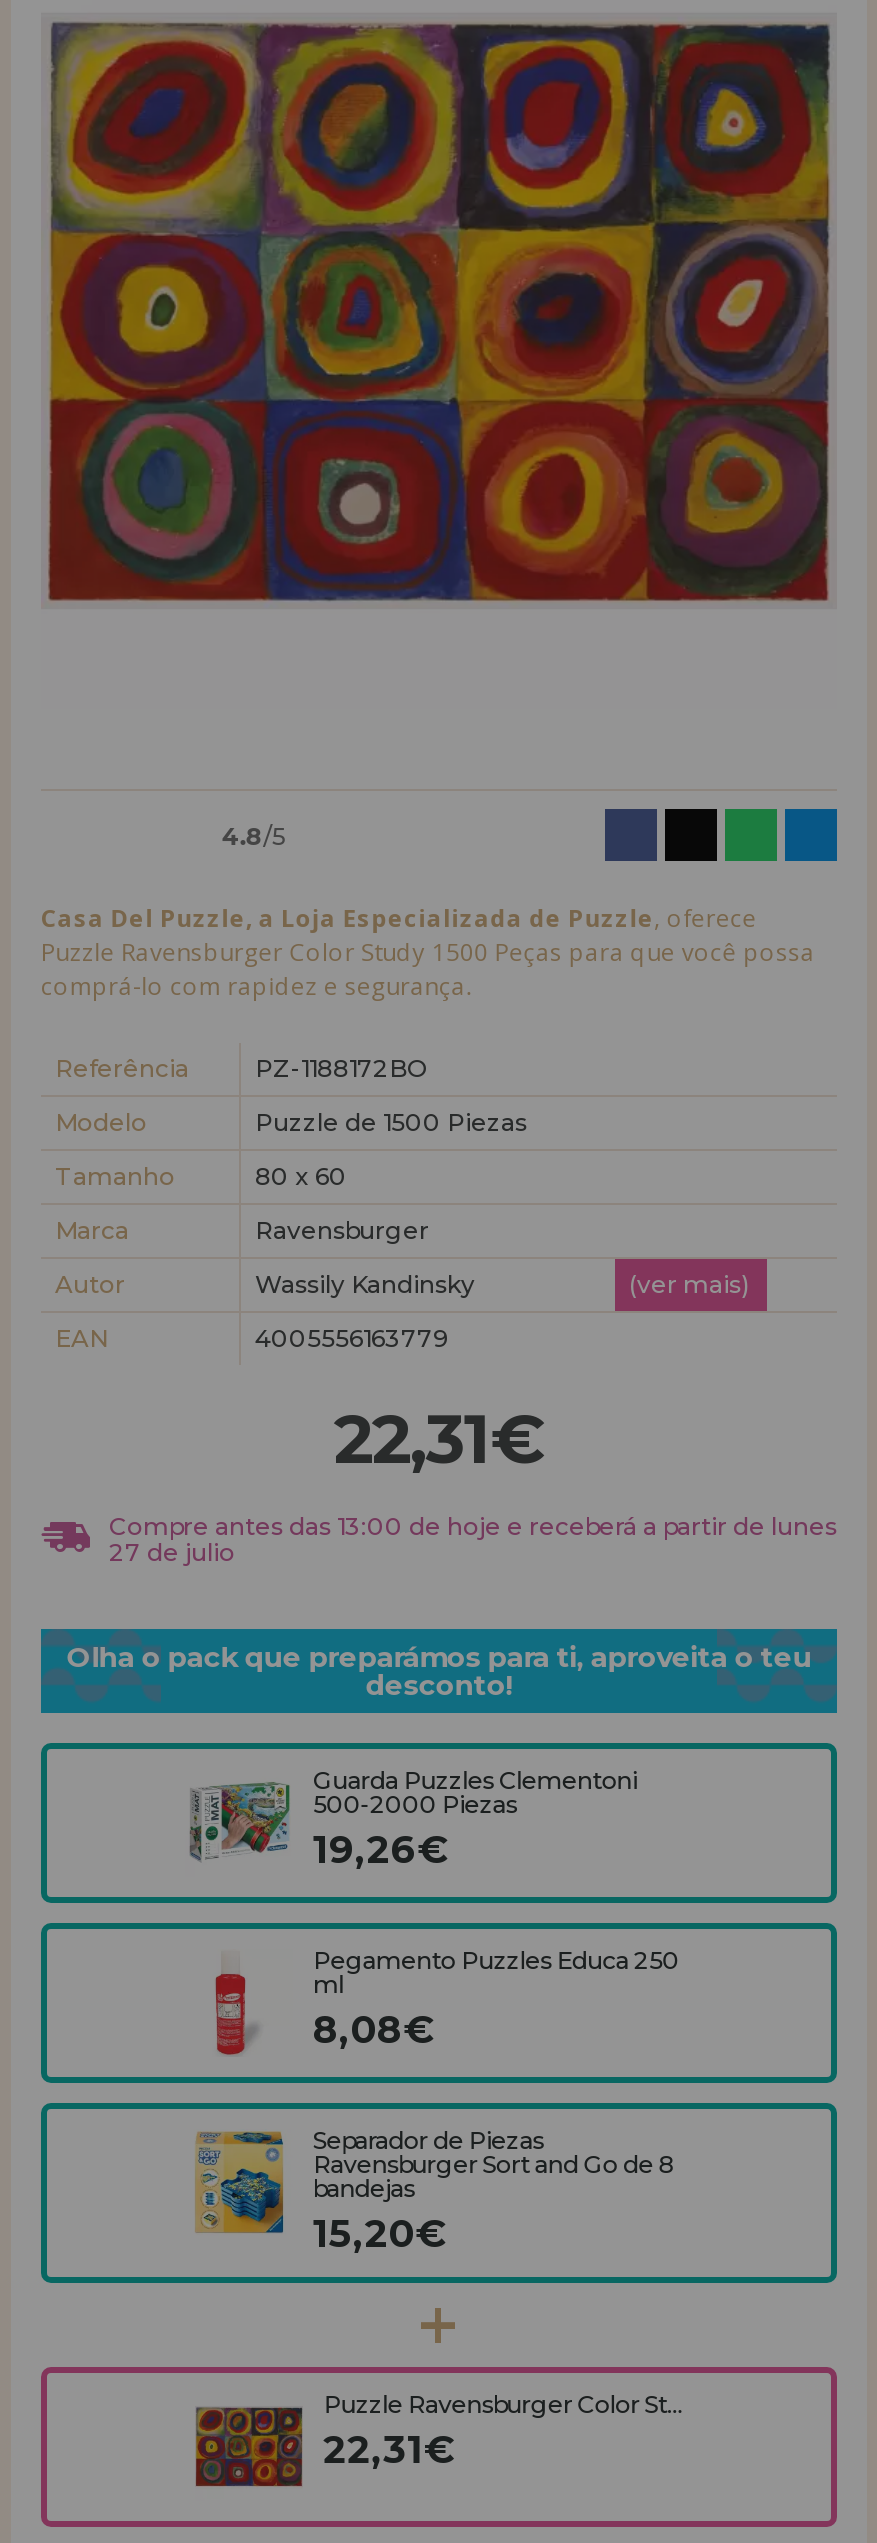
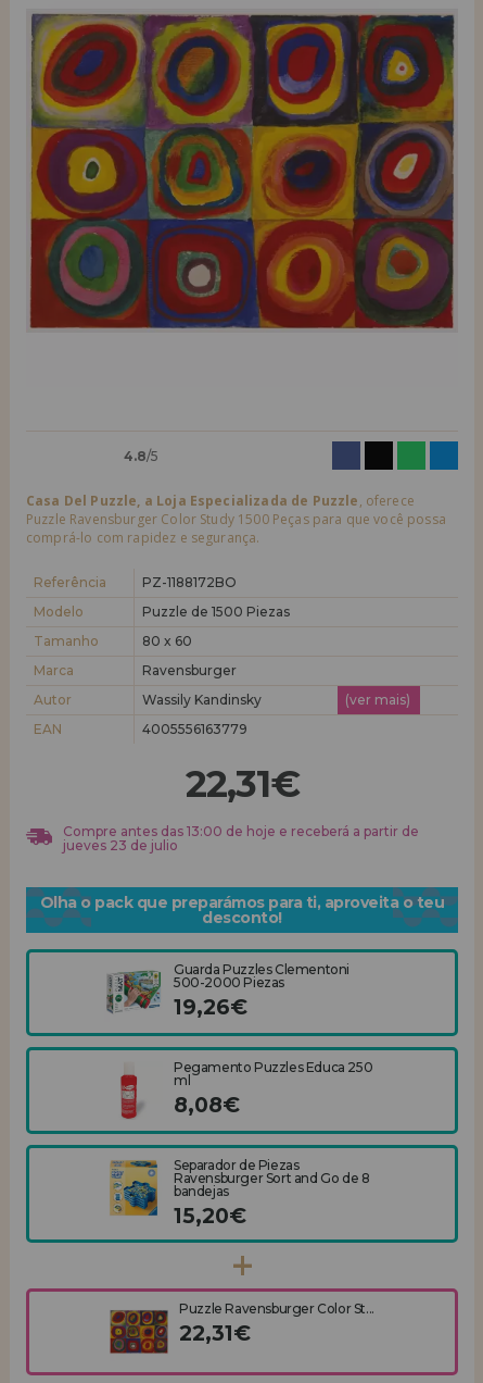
[109,1511,837,1567] Compre antes das 13:00 de hoje e receberá a partir de lunes | 27 de julio -> [63,823,419,854] Compre antes das 13:00 de hoje e receberá a partir de | jueves 23 de julio

